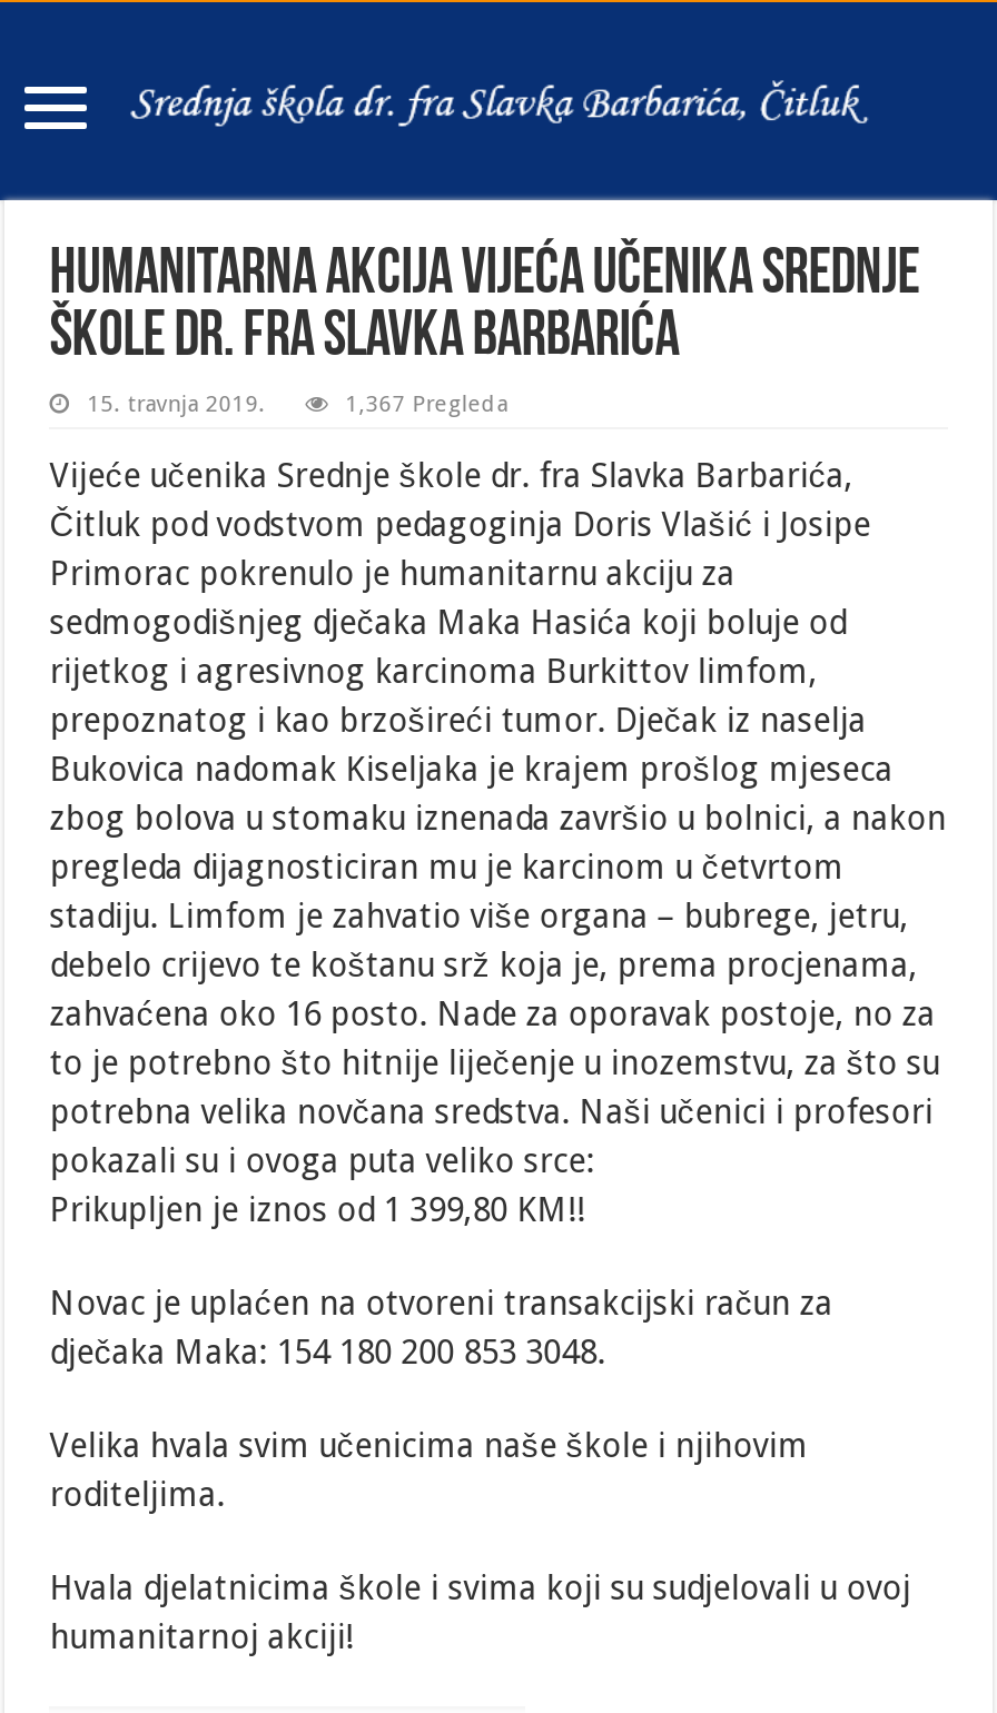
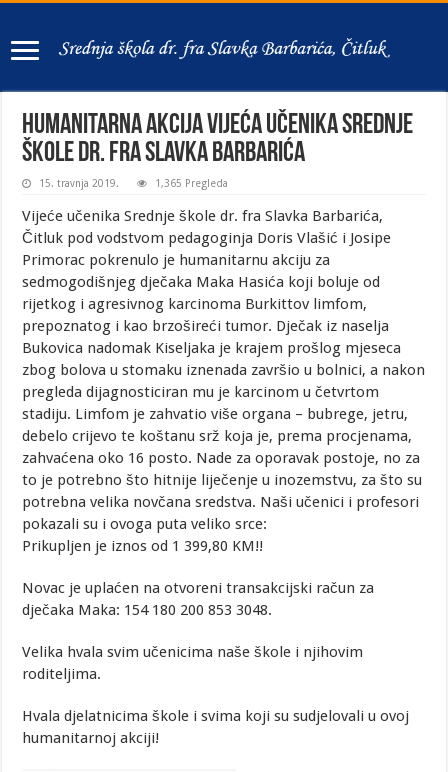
[345,392,508,416] 1,367 Pregleda -> [155,178,228,189] 1,365 Pregleda

